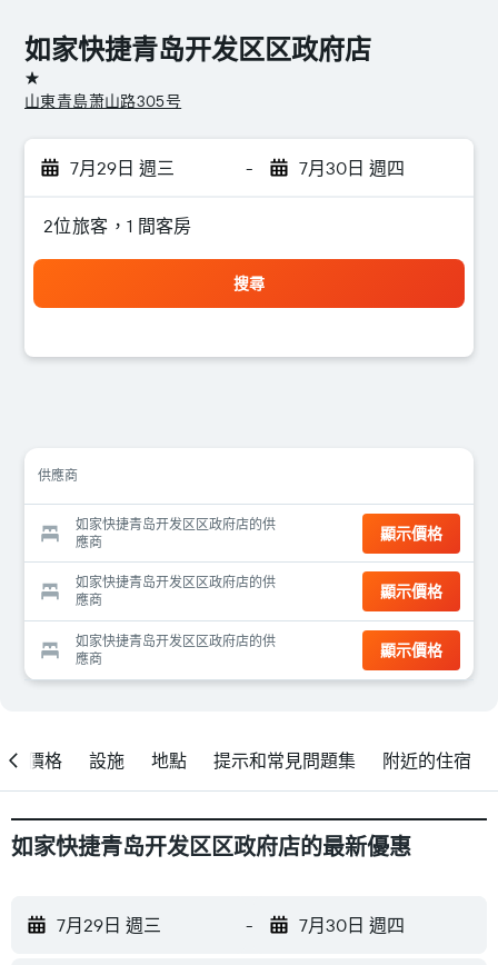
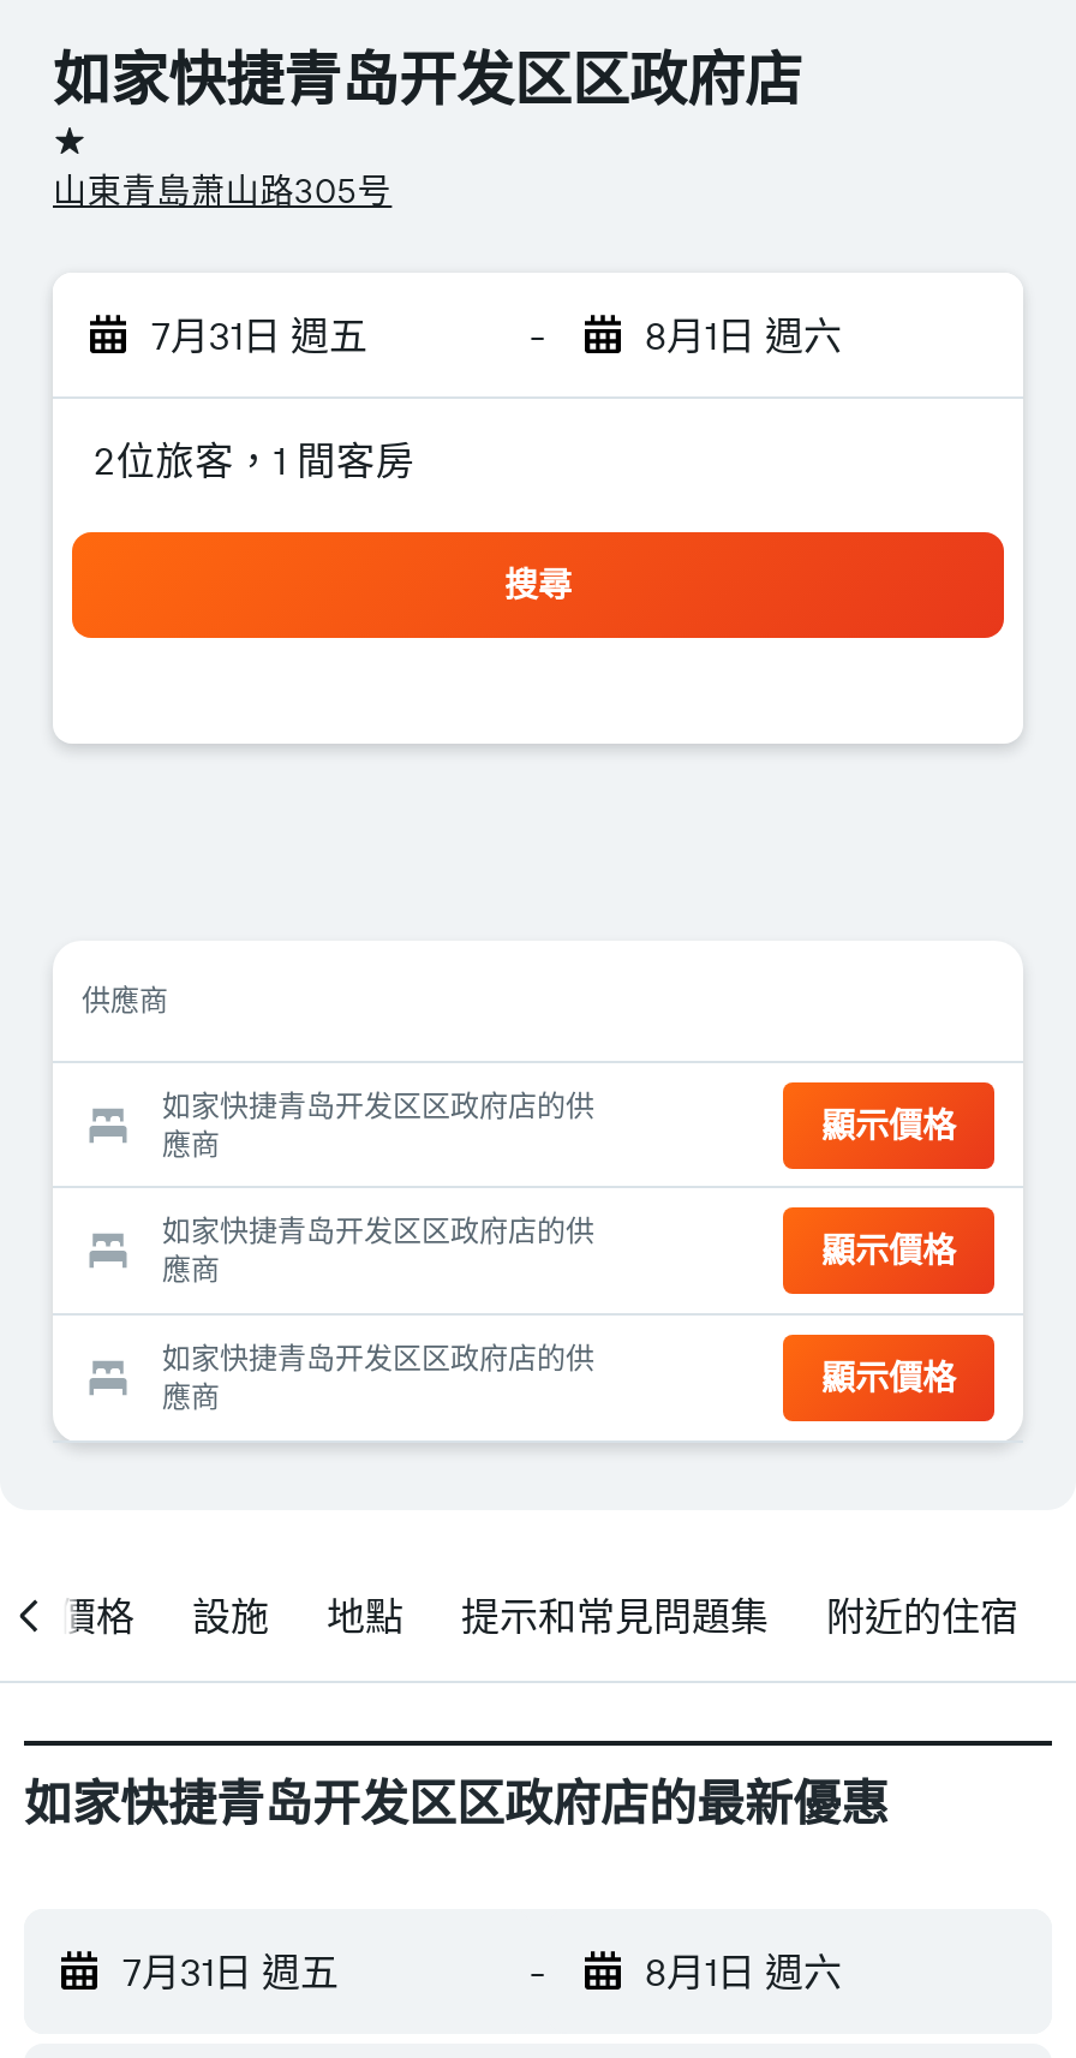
[70,157,175,179] 7月29日 週三 -> [151,311,367,359] 7月31日 週五
[298,157,404,179] 7月30日 週四 -> [645,311,842,359] 8月1日 週六
[57,914,161,936] 7月29日 週三 -> [122,1947,339,1996] 7月31日 週五
[298,914,404,936] 7月30日 週四 -> [645,1947,842,1996] 8月1日 週六

